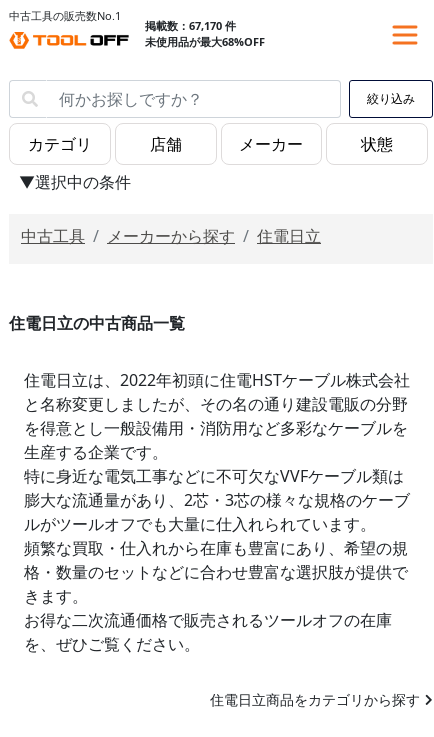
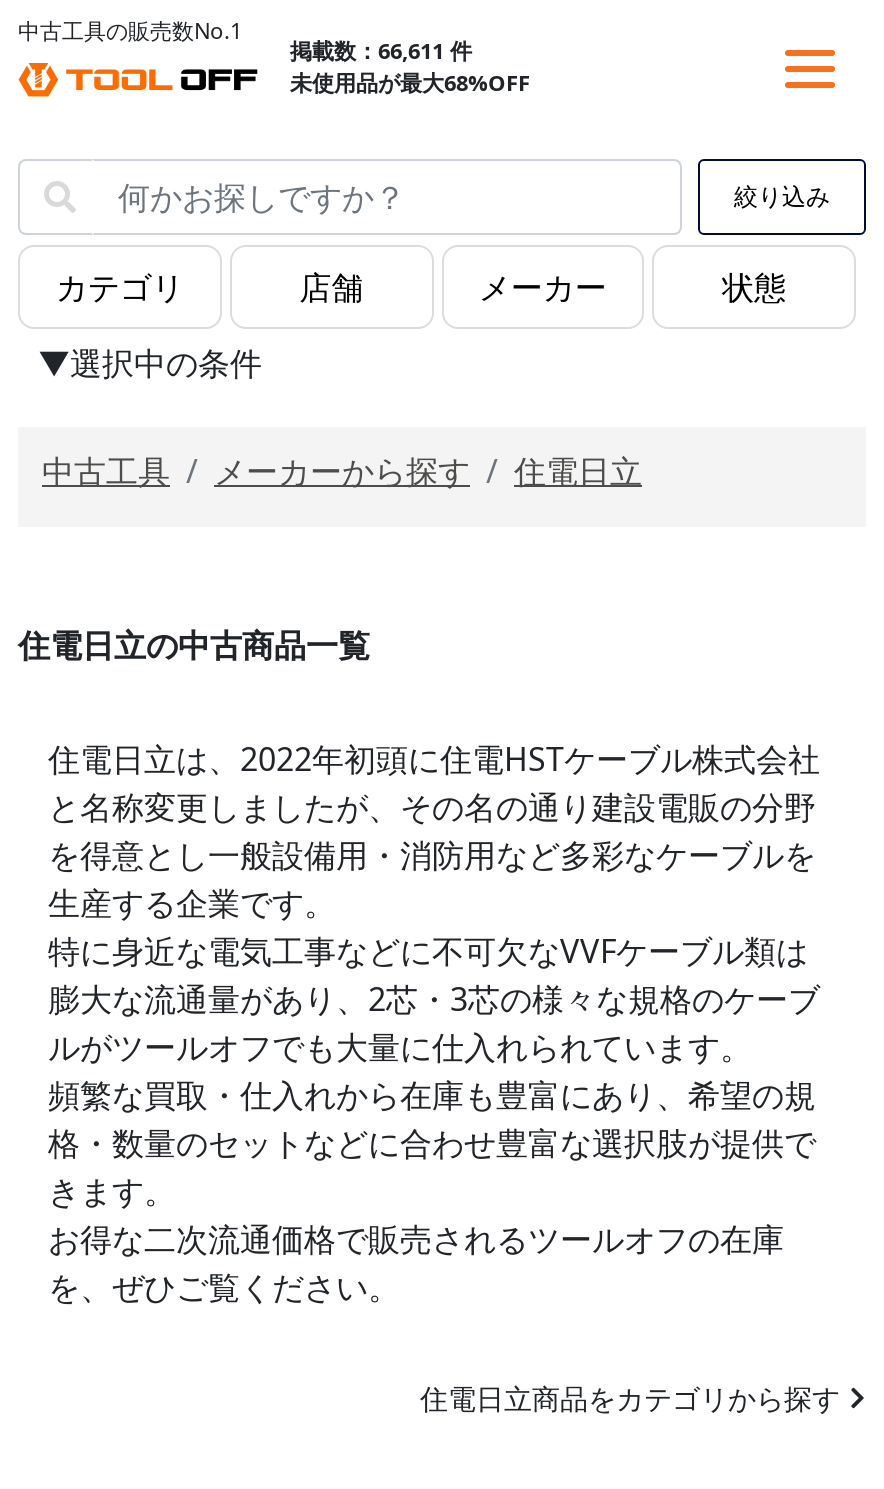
[145,17,236,32] 掲載数：67,170 件 -> [290,34,472,64] 掲載数：66,611 件

